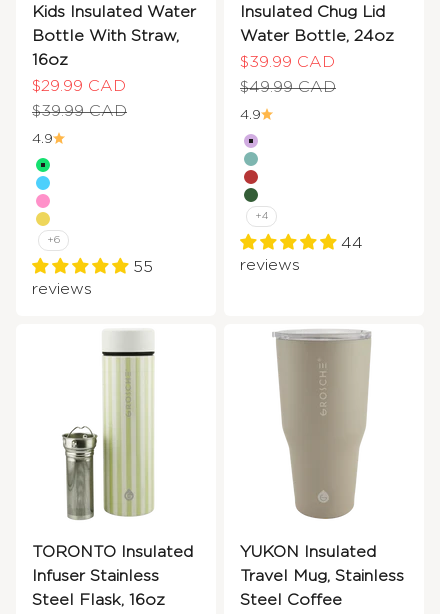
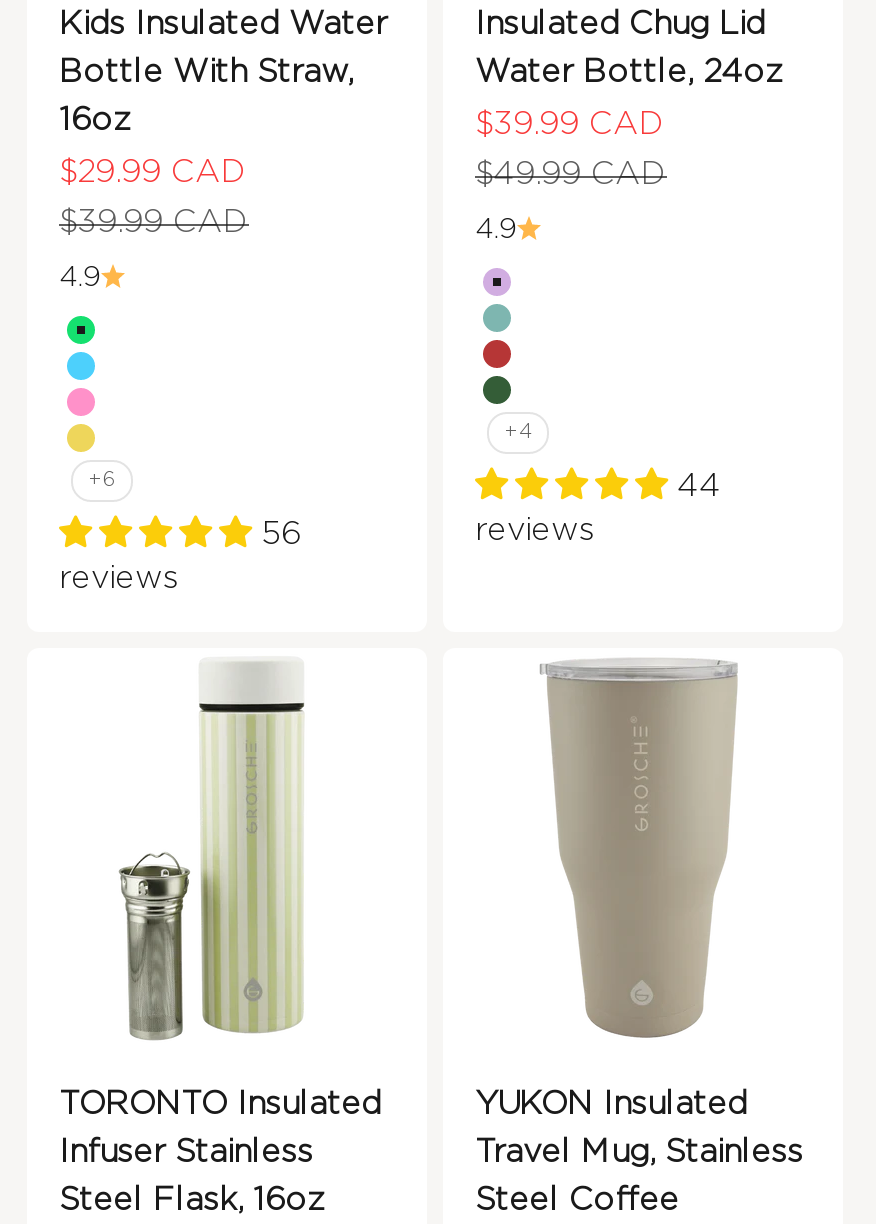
[133,259,153,275] 55 -> [261,518,301,550] 56

